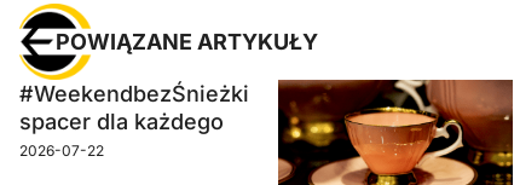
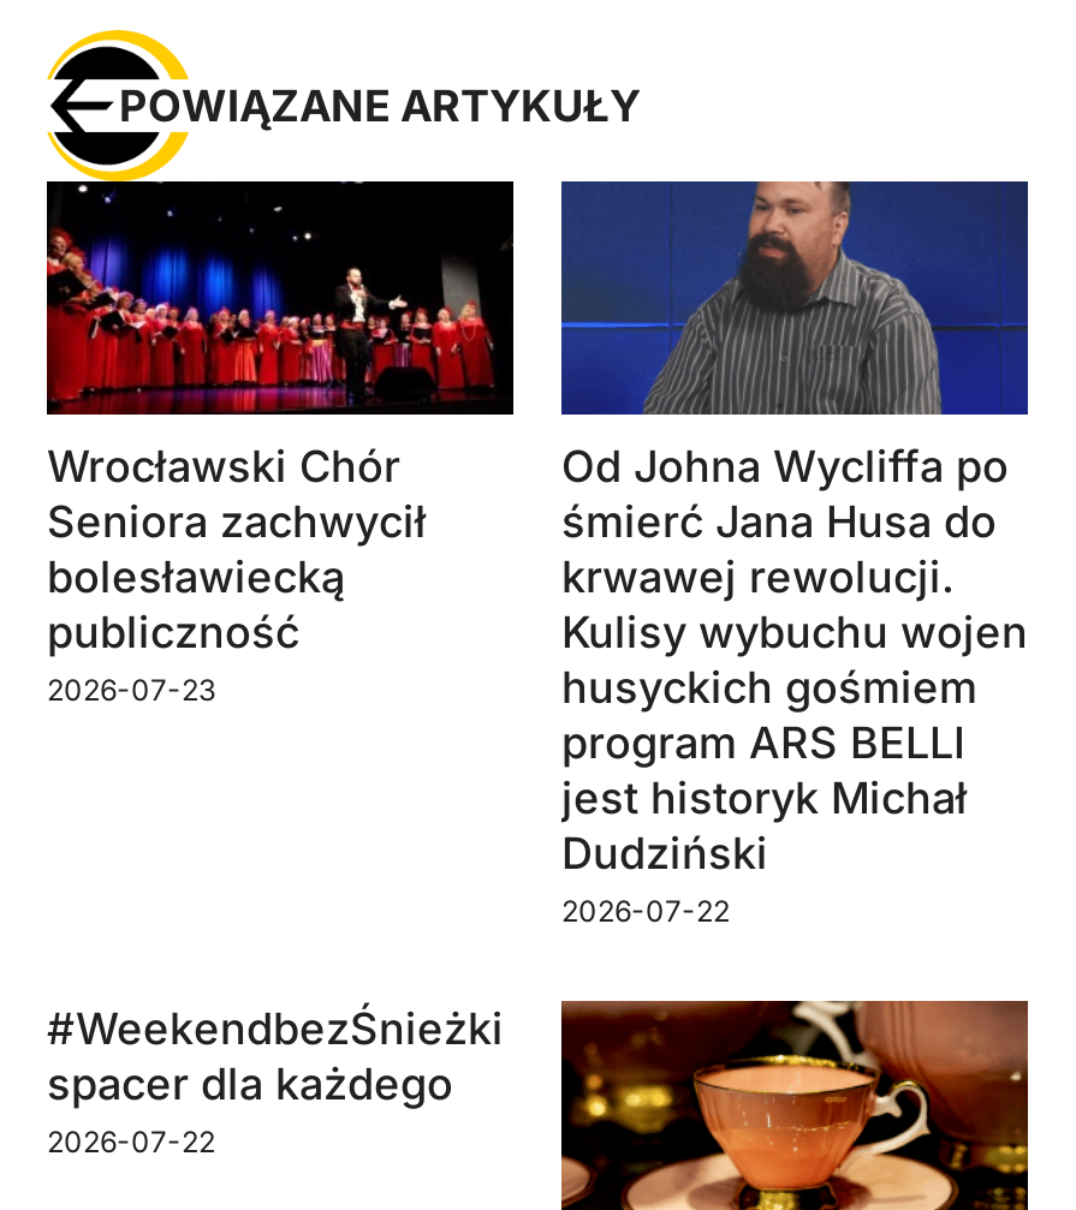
none -> [44,179,516,708] [image] | Wrocławski Chór | Seniora zachwycił | bolesławiecką | publiczność | 2026-07-23
none -> [559,179,1030,929] [image] | Od Johna Wycliffa po | śmierć Jana Husa do | krwawej rewolucji. | Kulisy wybuchu wojen | husyckich gośmiem | program ARS BELLI | jest historyk Michał | Dudziński | 2026-07-22

